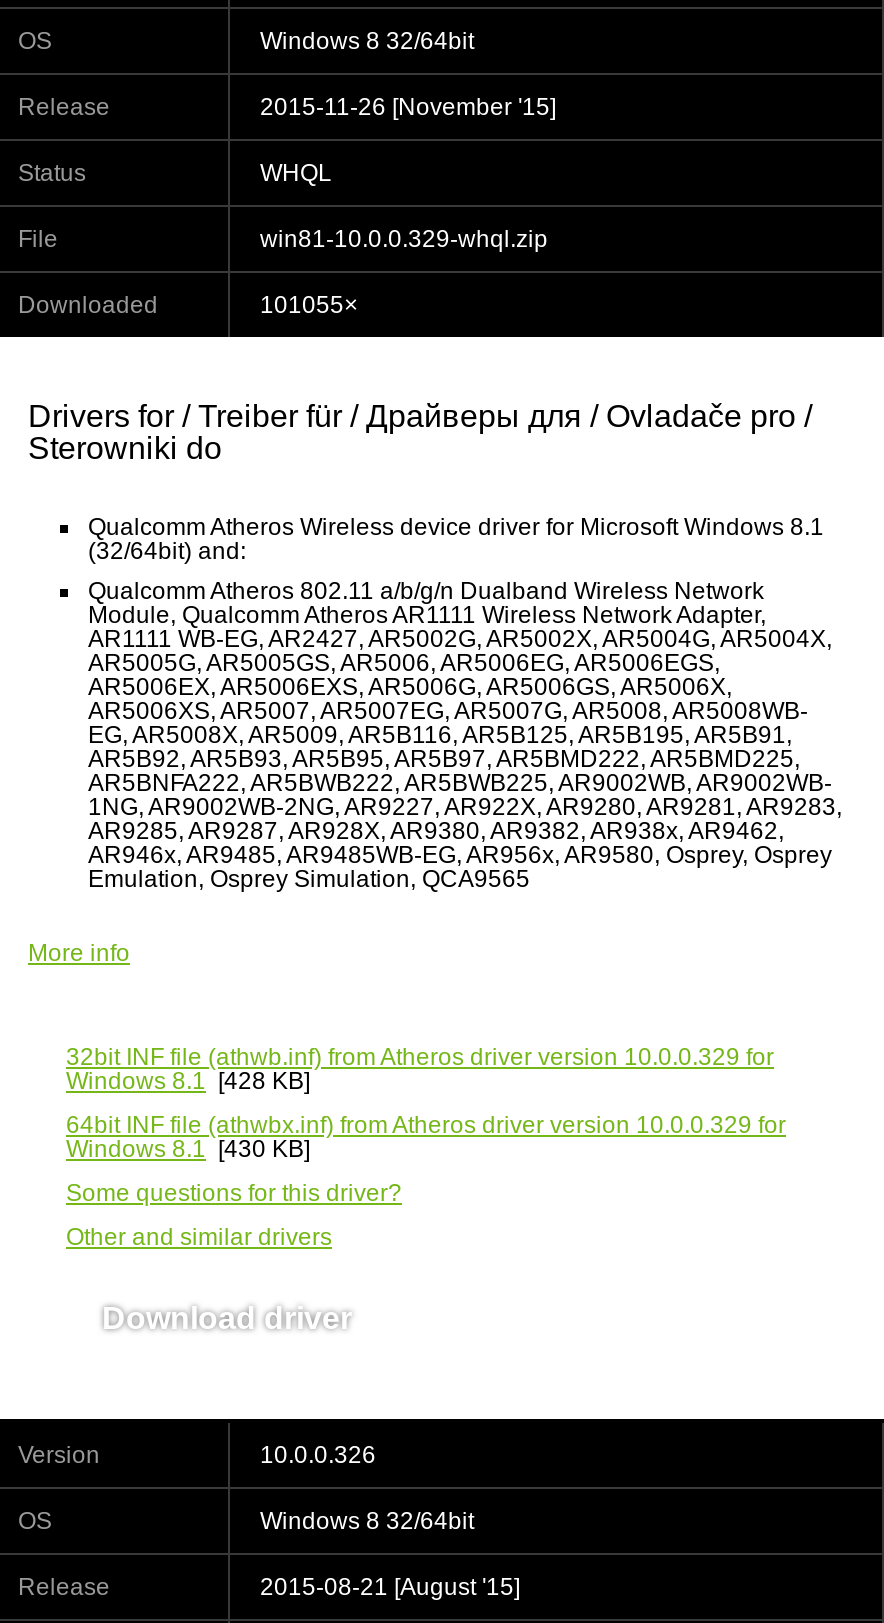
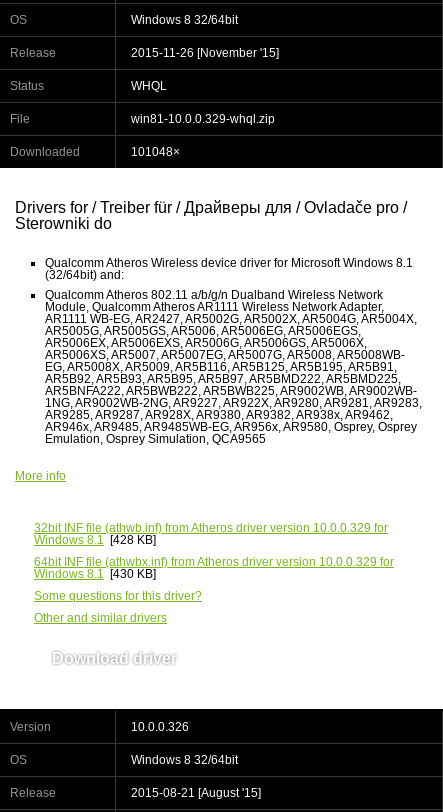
[260,291,358,319] 101055× -> [131,145,180,159] 101048×

